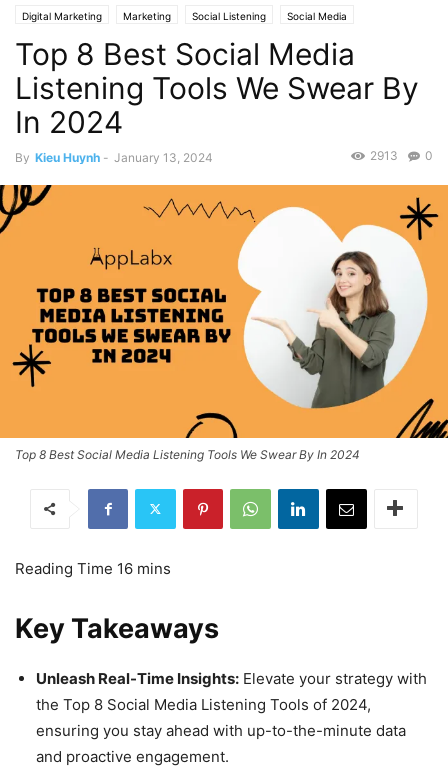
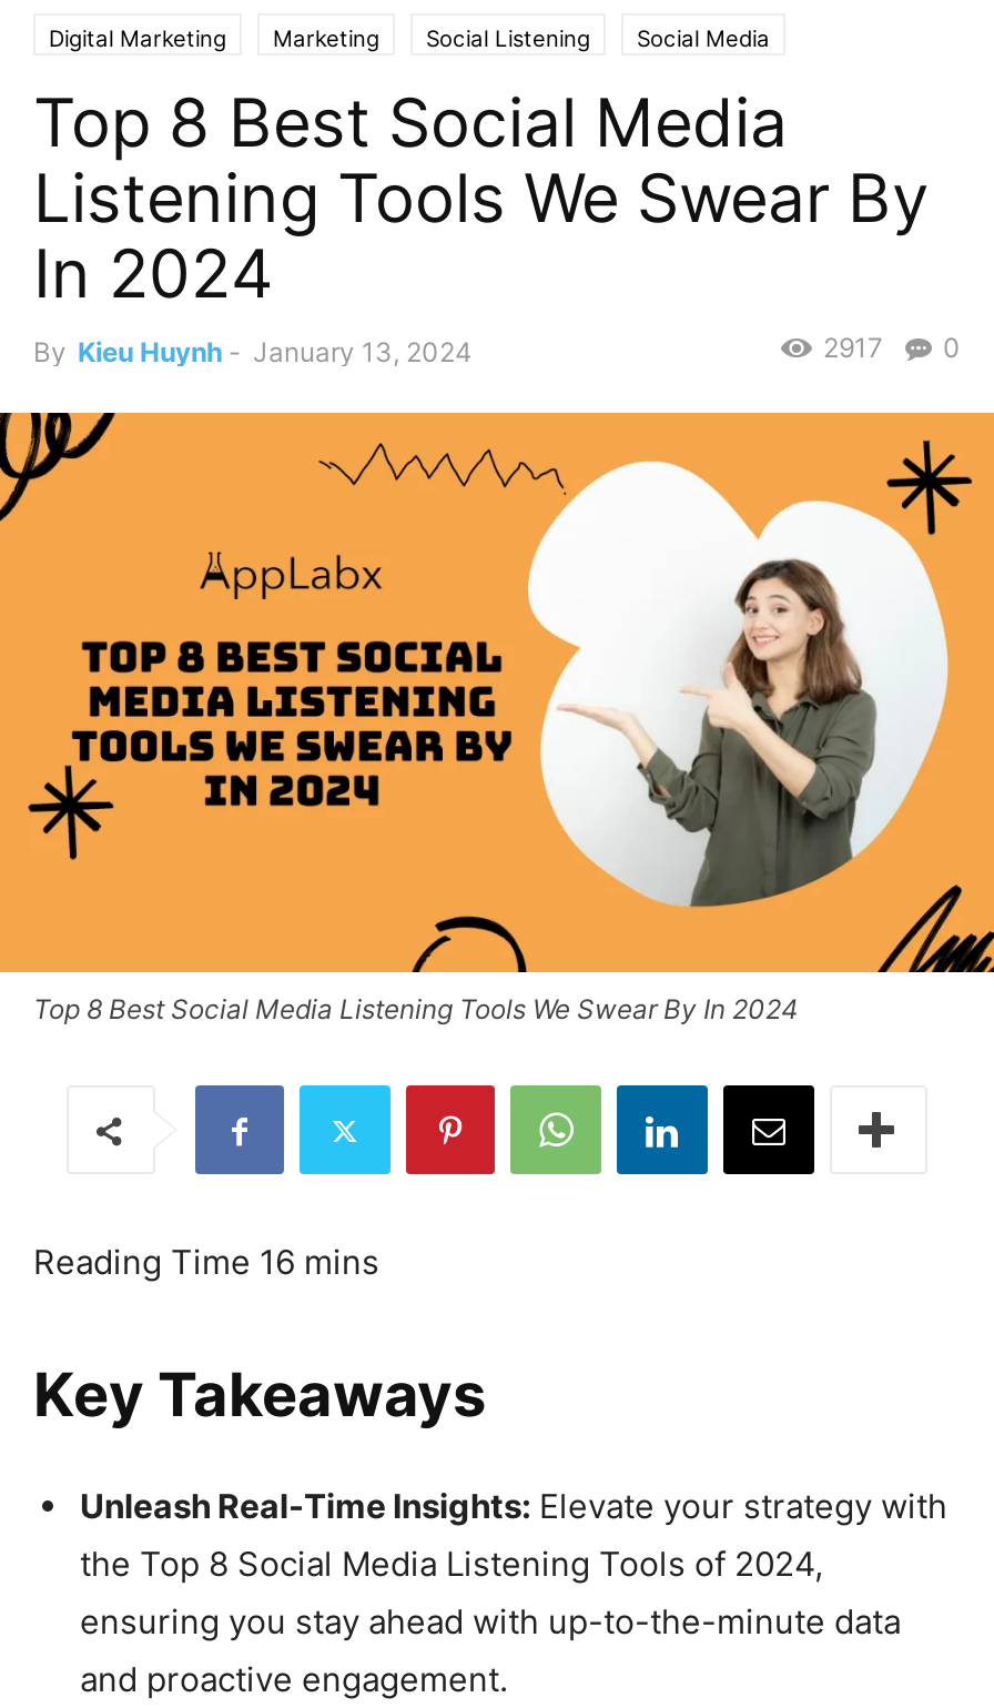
[370,148,433,163] 2913 0 -> [823,331,961,364] 2917 0

